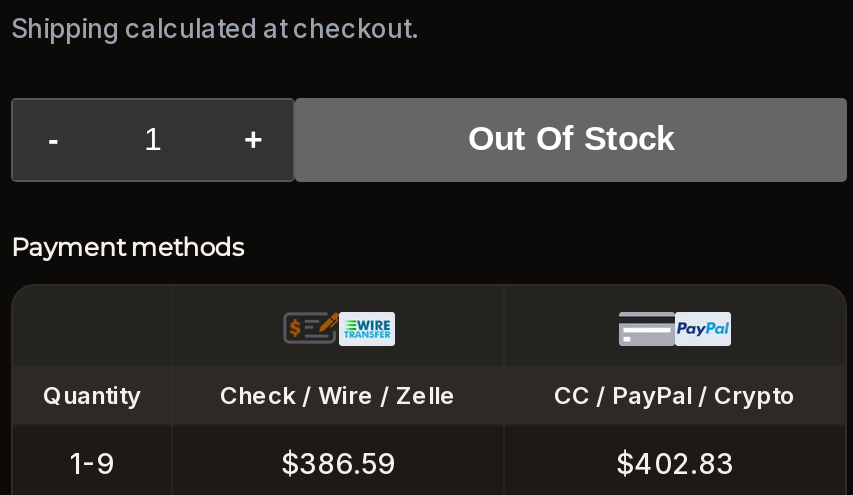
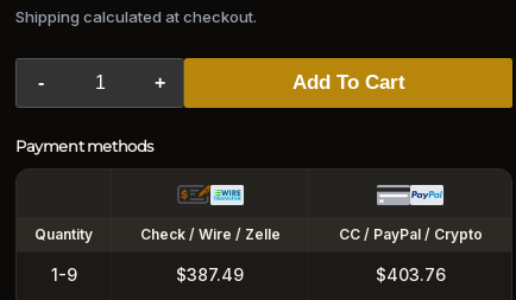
[468,120,674,158] Out Of Stock -> [292,71,405,94] Add To Cart
[281,446,395,480] $386.59 -> [176,264,244,285] $387.49
[616,446,734,480] $402.83 -> [375,264,445,285] $403.76

